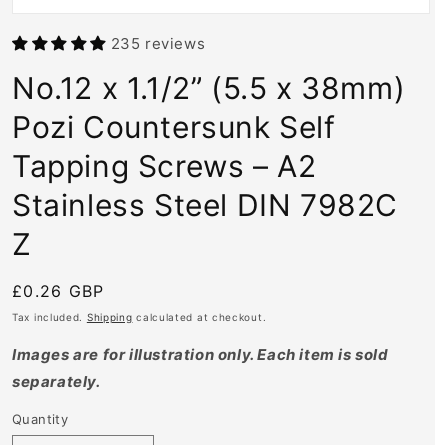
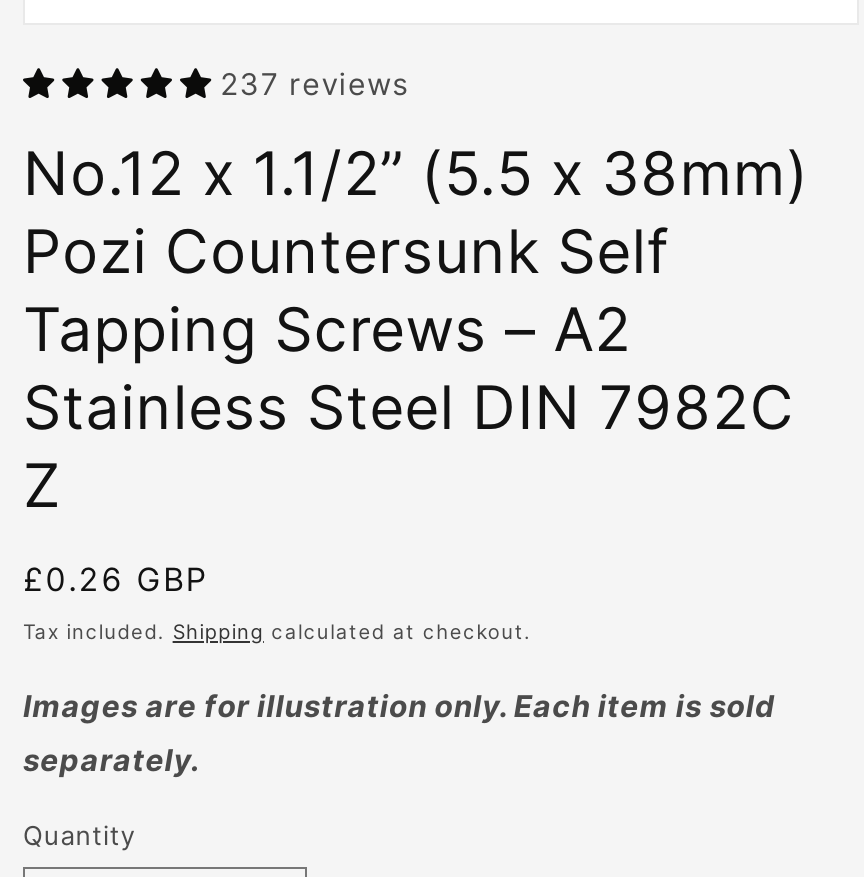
[111,34,205,53] 235 reviews -> [220,65,410,103] 237 reviews

